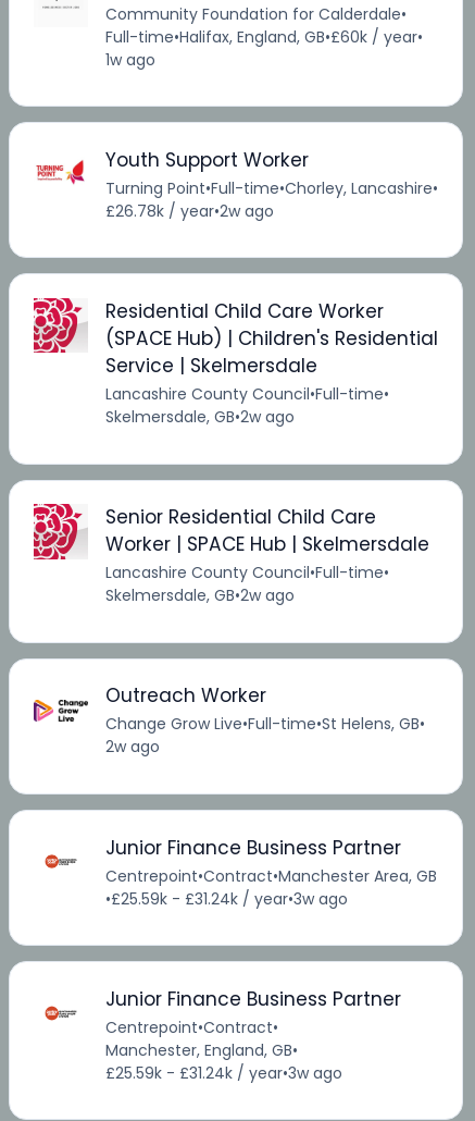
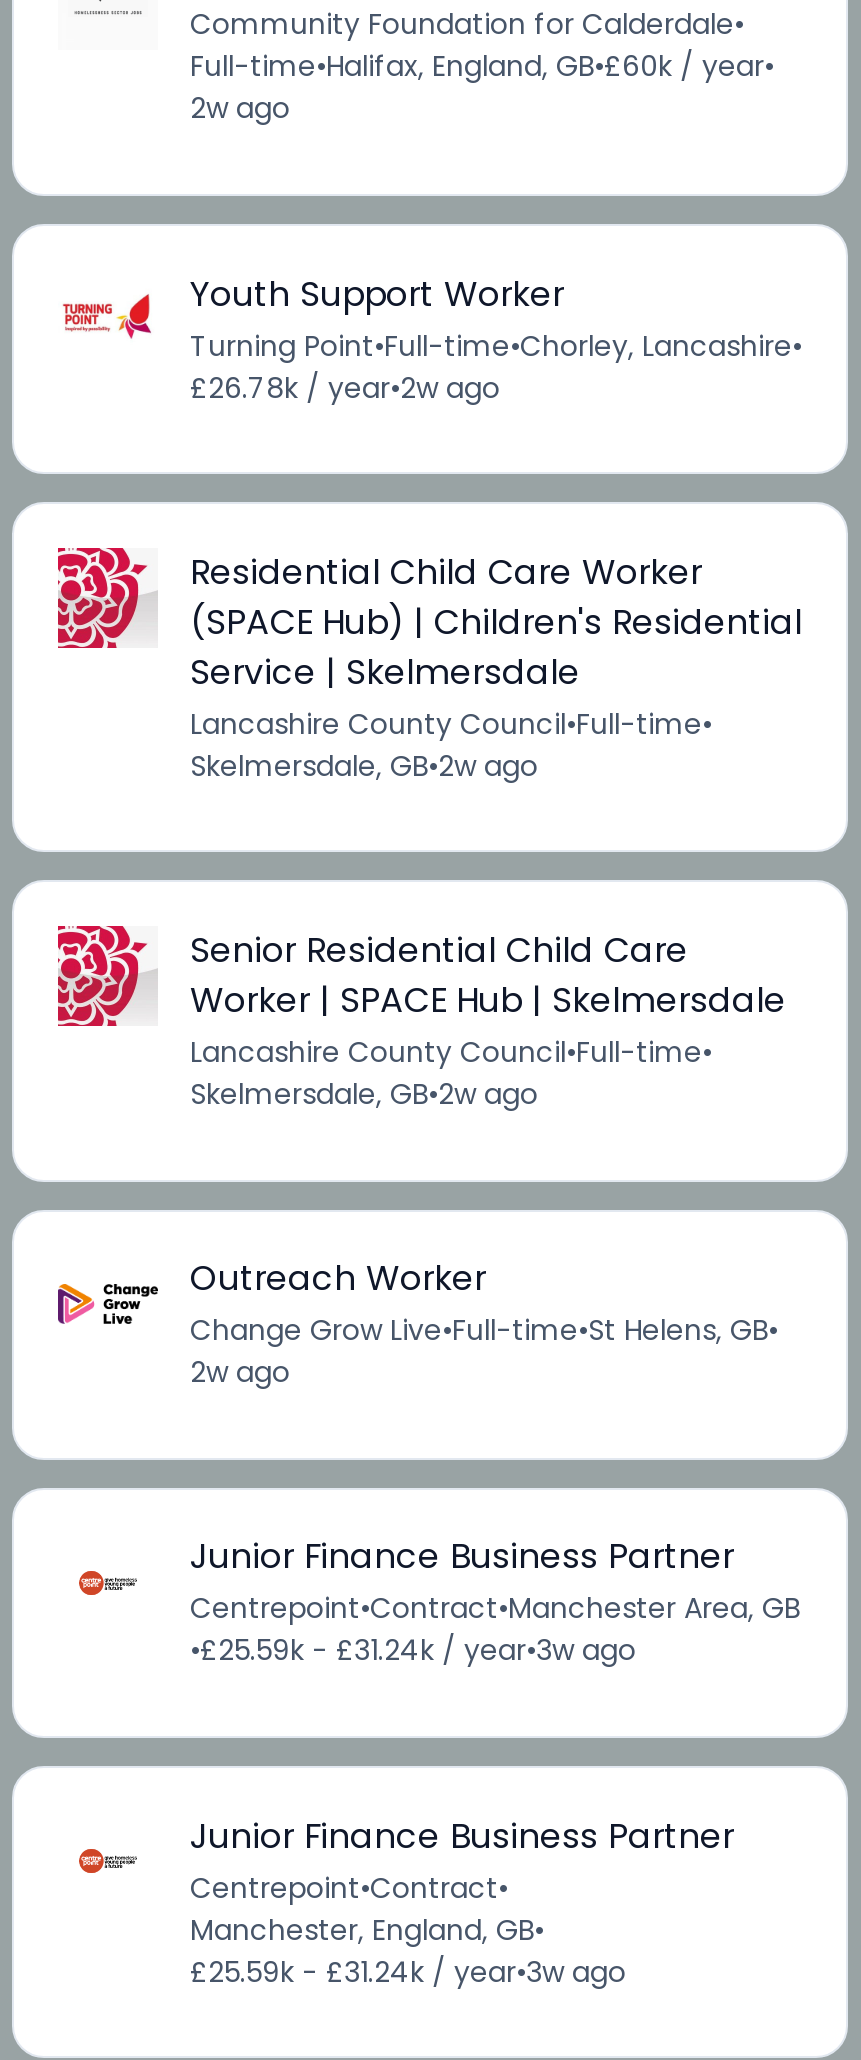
[105,49,155,70] 1w ago -> [190,89,290,129] 2w ago

